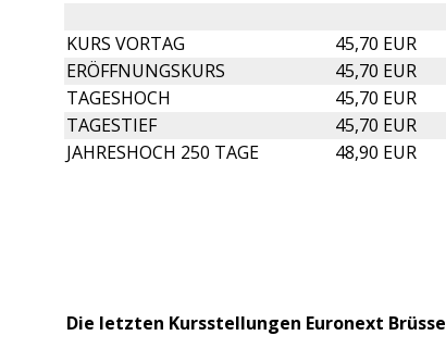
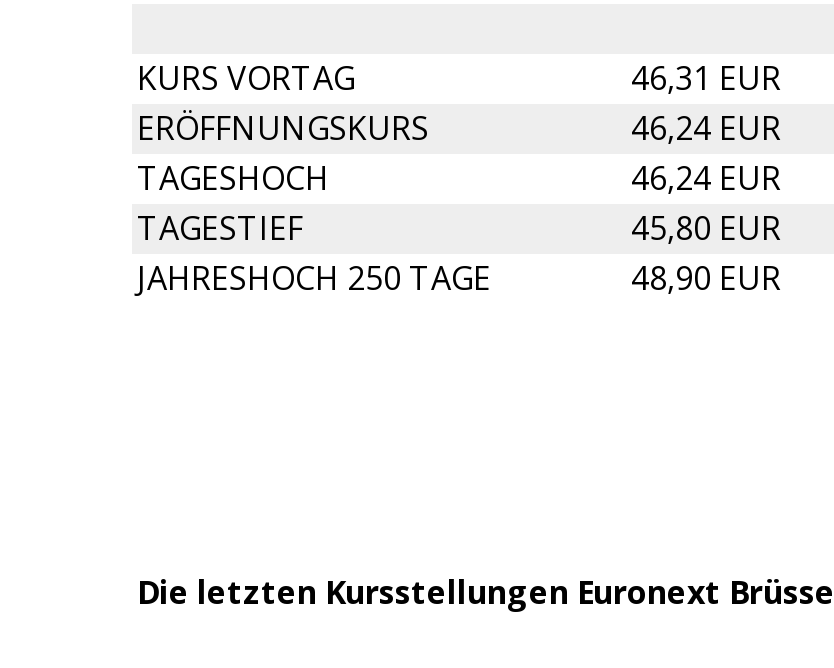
[336,32,417,55] 45,70 EUR -> [631,56,781,100] 46,31 EUR
[336,59,417,83] 45,70 EUR -> [631,106,781,150] 46,24 EUR
[336,86,417,110] 45,70 EUR -> [631,156,781,200] 46,24 EUR
[336,113,417,137] 45,70 EUR -> [631,206,781,250] 45,80 EUR

